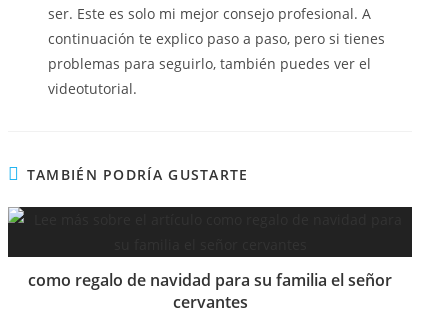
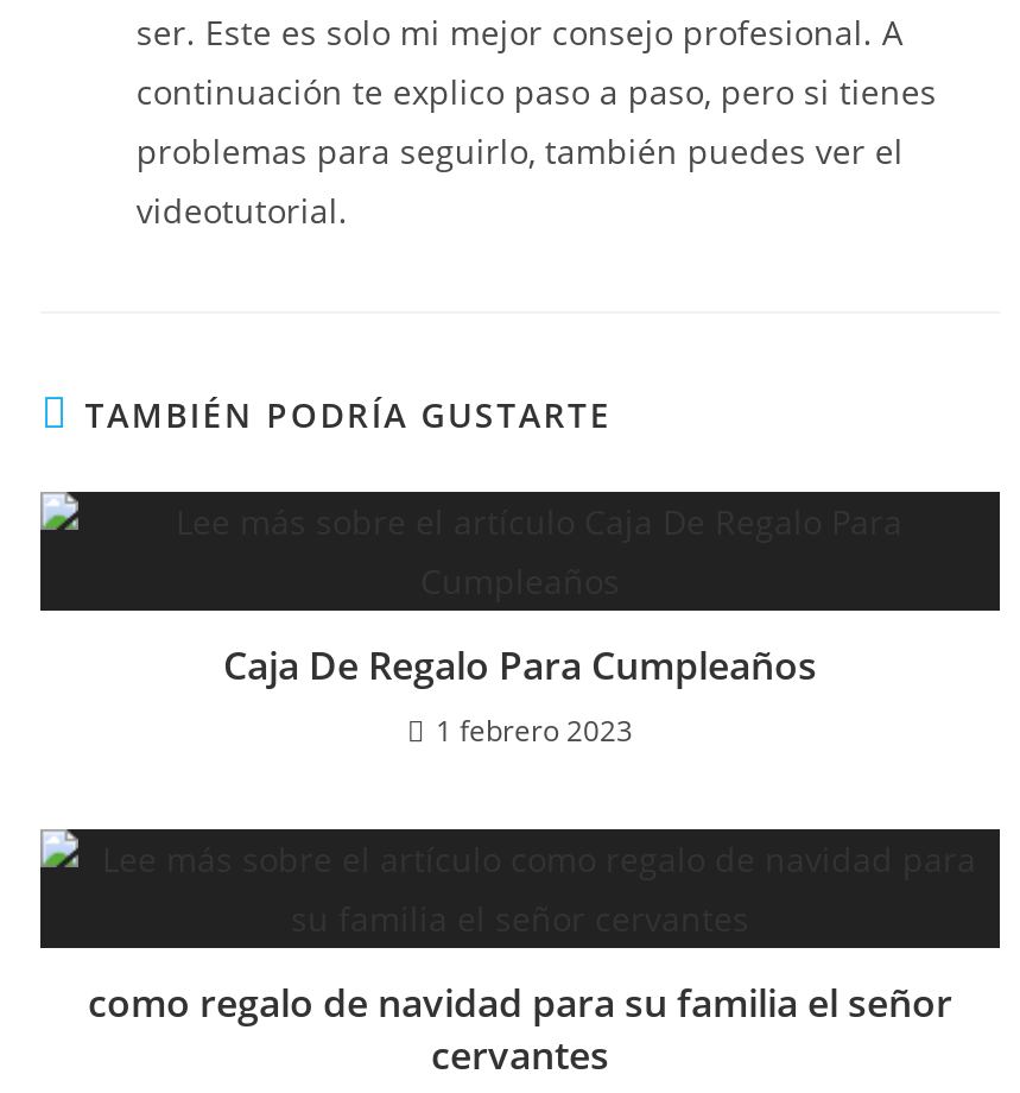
none -> [223,639,817,750] Caja De Regalo Para Cumpleaños | 1 febrero 2023

